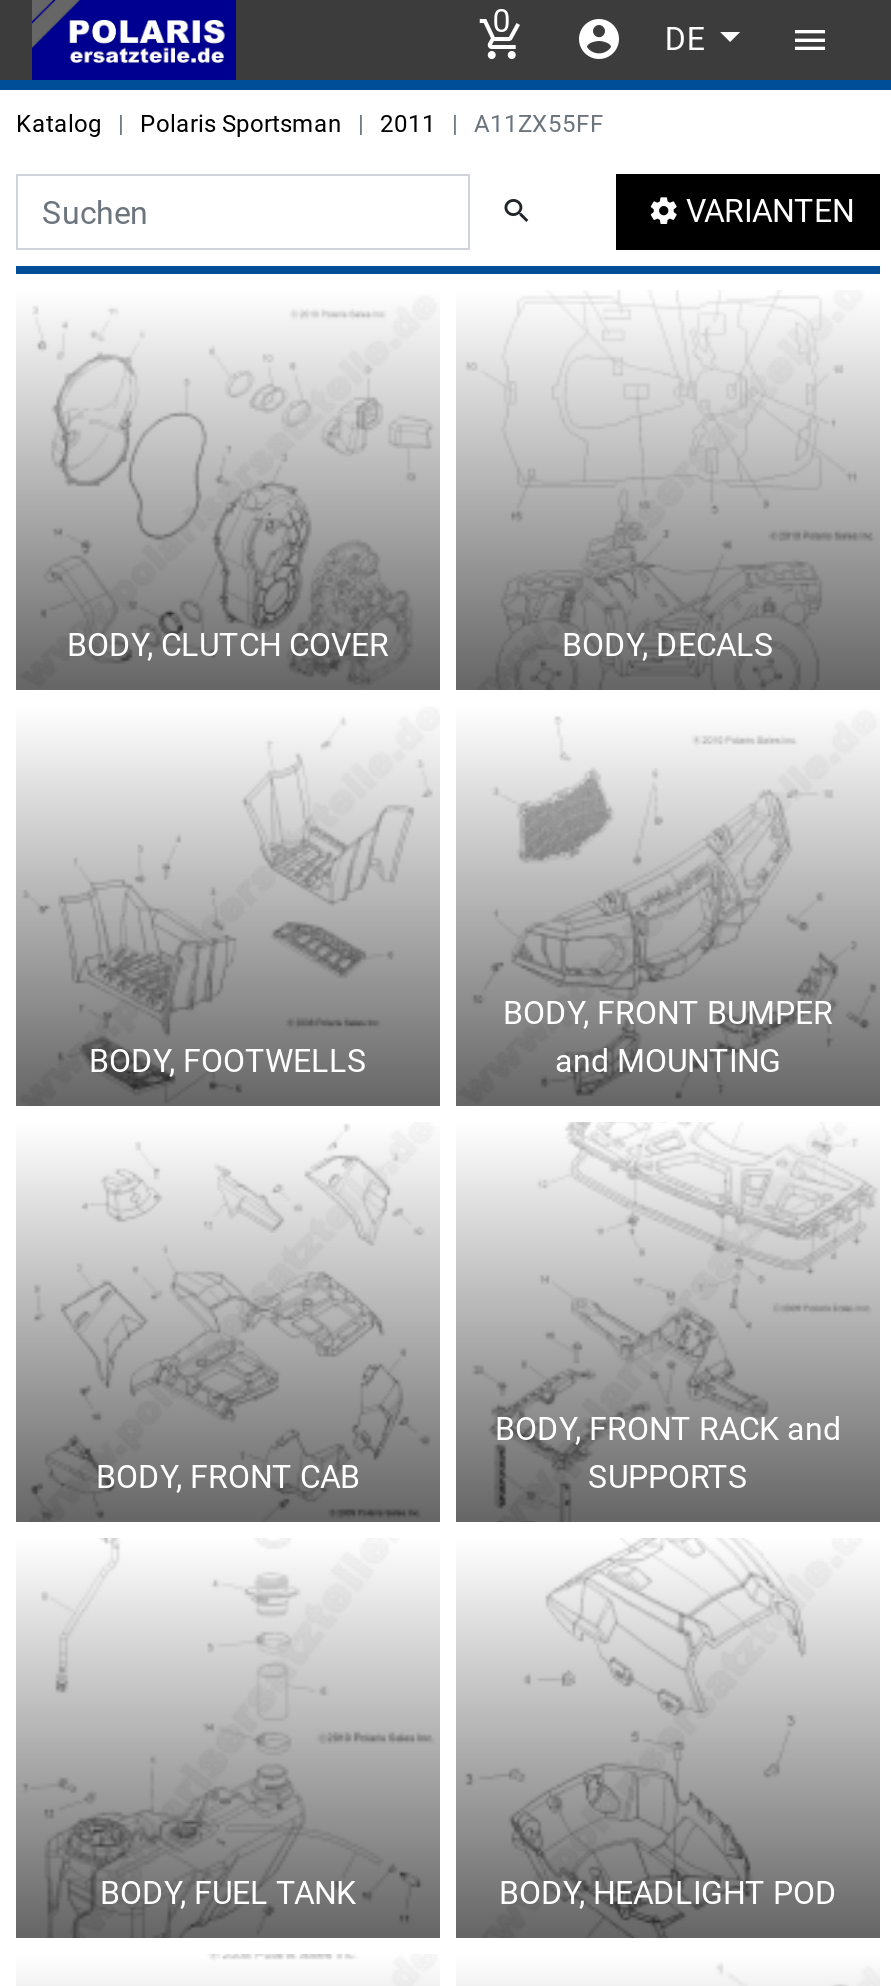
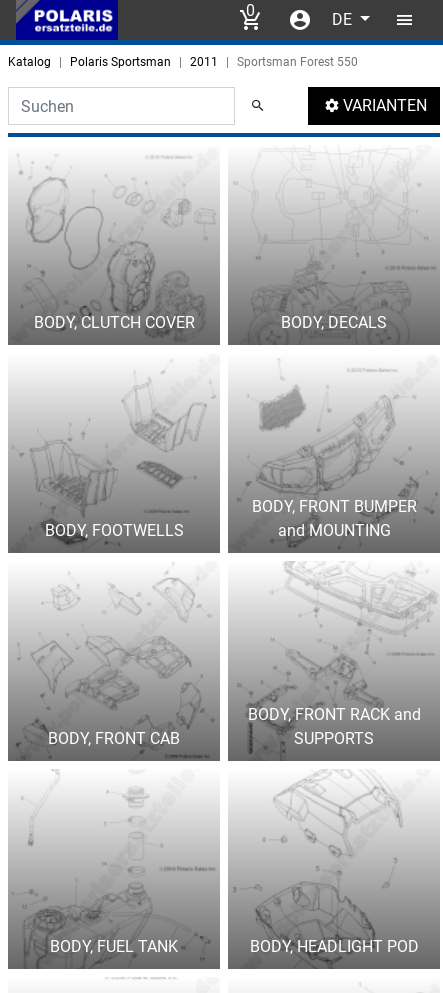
[474,110,604,138] A11ZX55FF -> [237,55,358,69] Sportsman Forest 550

